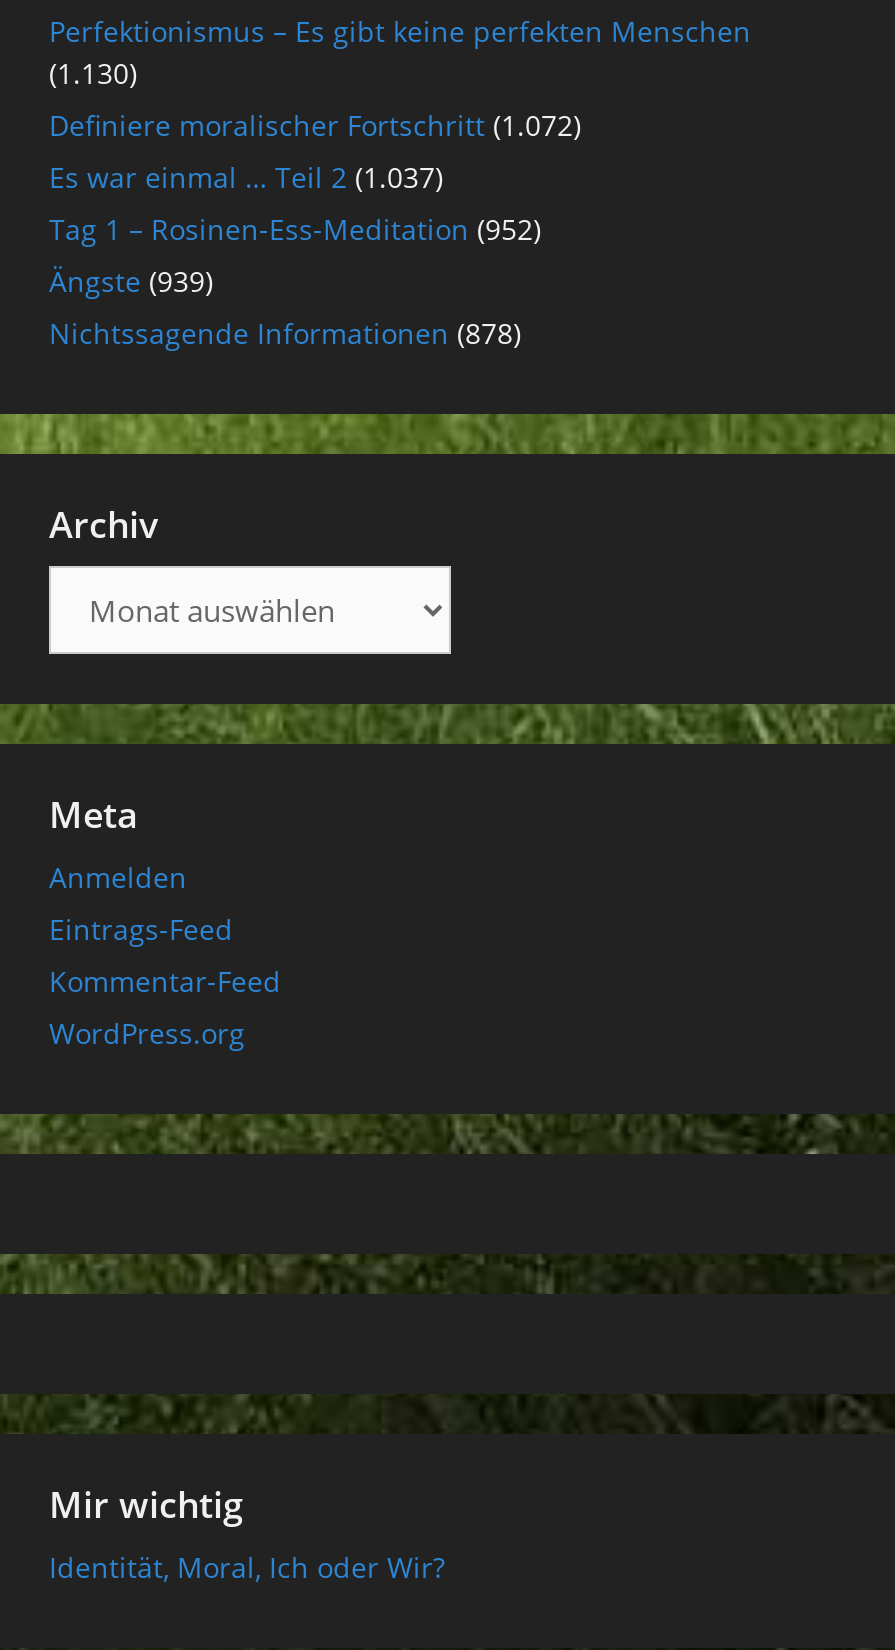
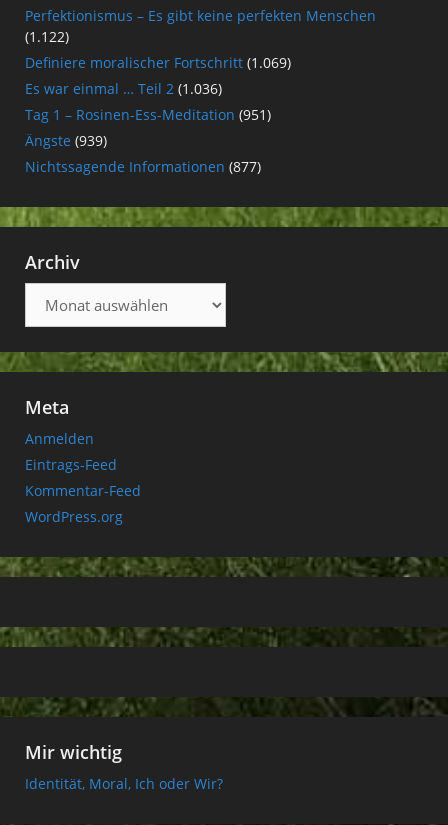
[49,53,137,91] (1.130) -> [25,26,69,45] (1.122)
[49,105,581,143] Definiere moralischer Fortschritt (1.072) -> [25,52,291,71] Definiere moralischer Fortschritt (1.069)
[49,157,443,195] Es war einmal … Teil 2 (1.037) -> [25,78,222,97] Es war einmal … Teil 2 (1.036)
[49,209,541,247] Tag 1 – Rosinen-Ess-Meditation (952) -> [25,104,271,123] Tag 1 – Rosinen-Ess-Meditation (951)
[49,313,521,351] Nichtssagende Informationen (878) -> [25,156,261,175] Nichtssagende Informationen (877)

